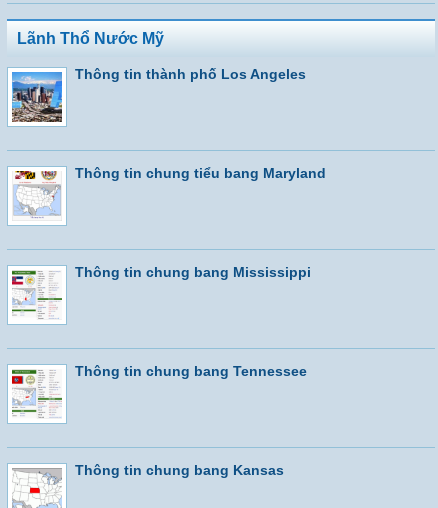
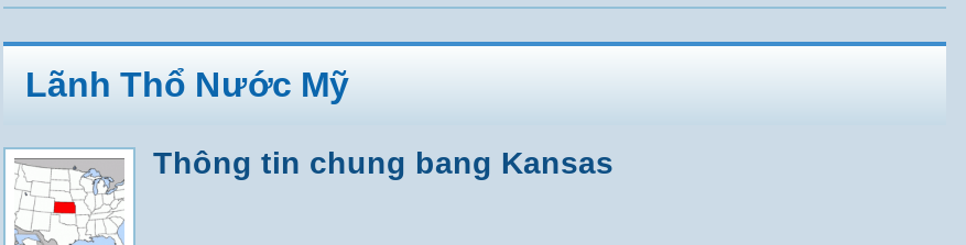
[11,66,306,126] [image] | Thông tin thành phố Los Angeles -> none
[12,165,326,225] [image] | Thông tin chung tiểu bang Maryland -> none
[11,264,311,324] [image] | Thông tin chung bang Mississippi -> none
[9,363,307,435] [image] | Thông tin chung bang Tennessee -> none

